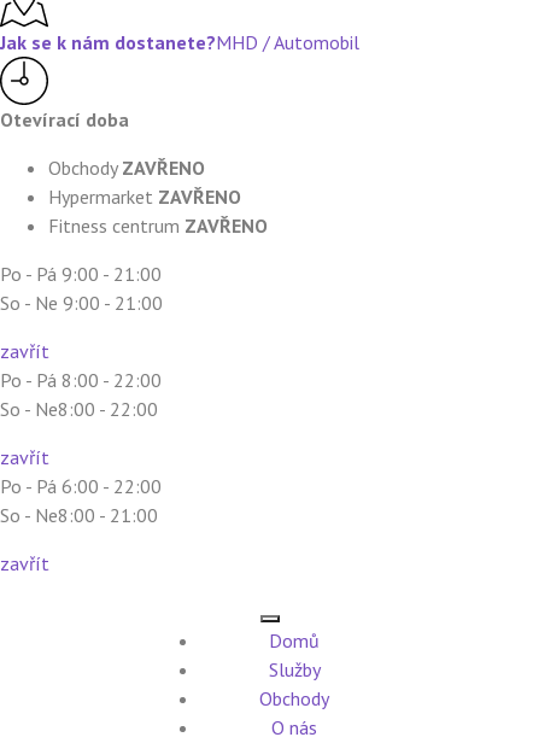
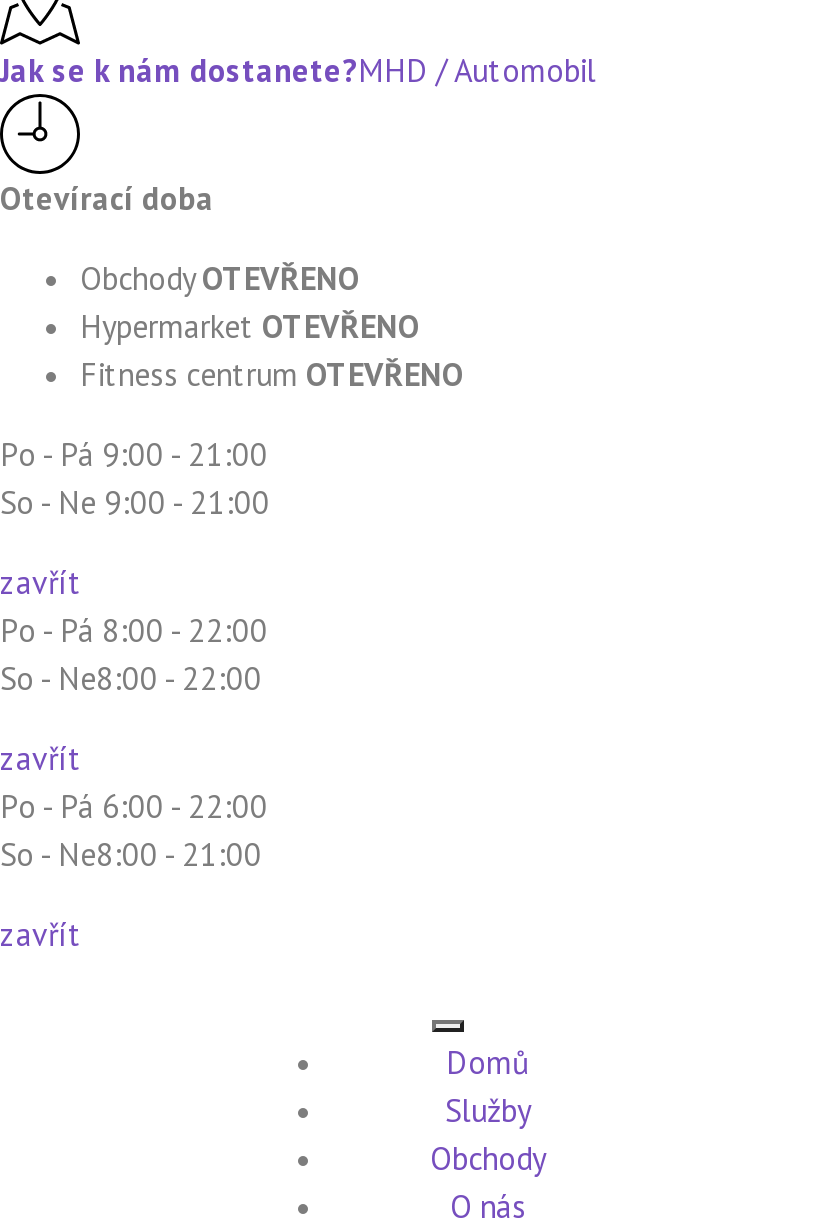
[48,156,205,180] ObchodyZAVŘENO -> [80,258,360,298] ObchodyOTEVŘENO
[48,185,241,209] Hypermarket ZAVŘENO -> [80,306,420,346] Hypermarket OTEVŘENO
[48,213,268,238] Fitness centrum ZAVŘENO -> [80,354,464,394] Fitness centrum OTEVŘENO

